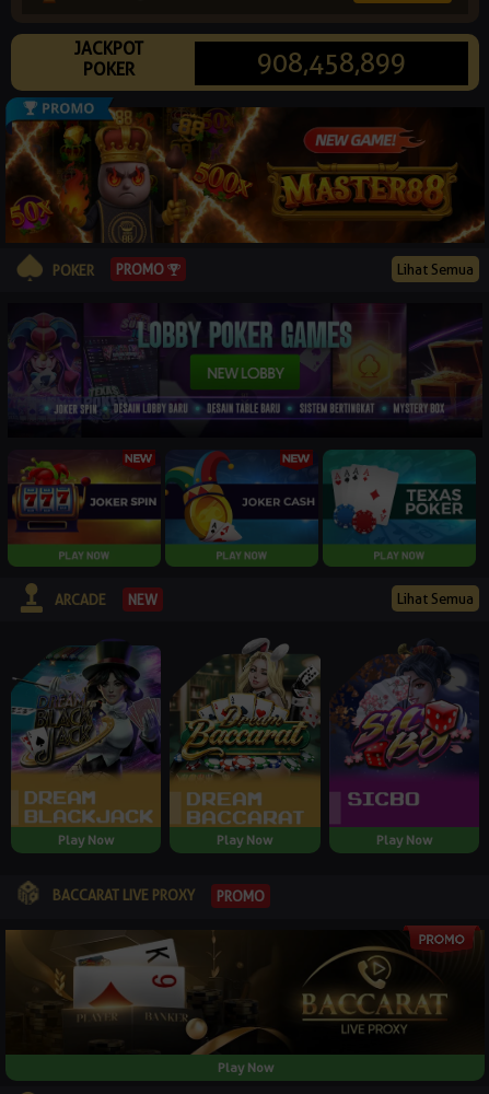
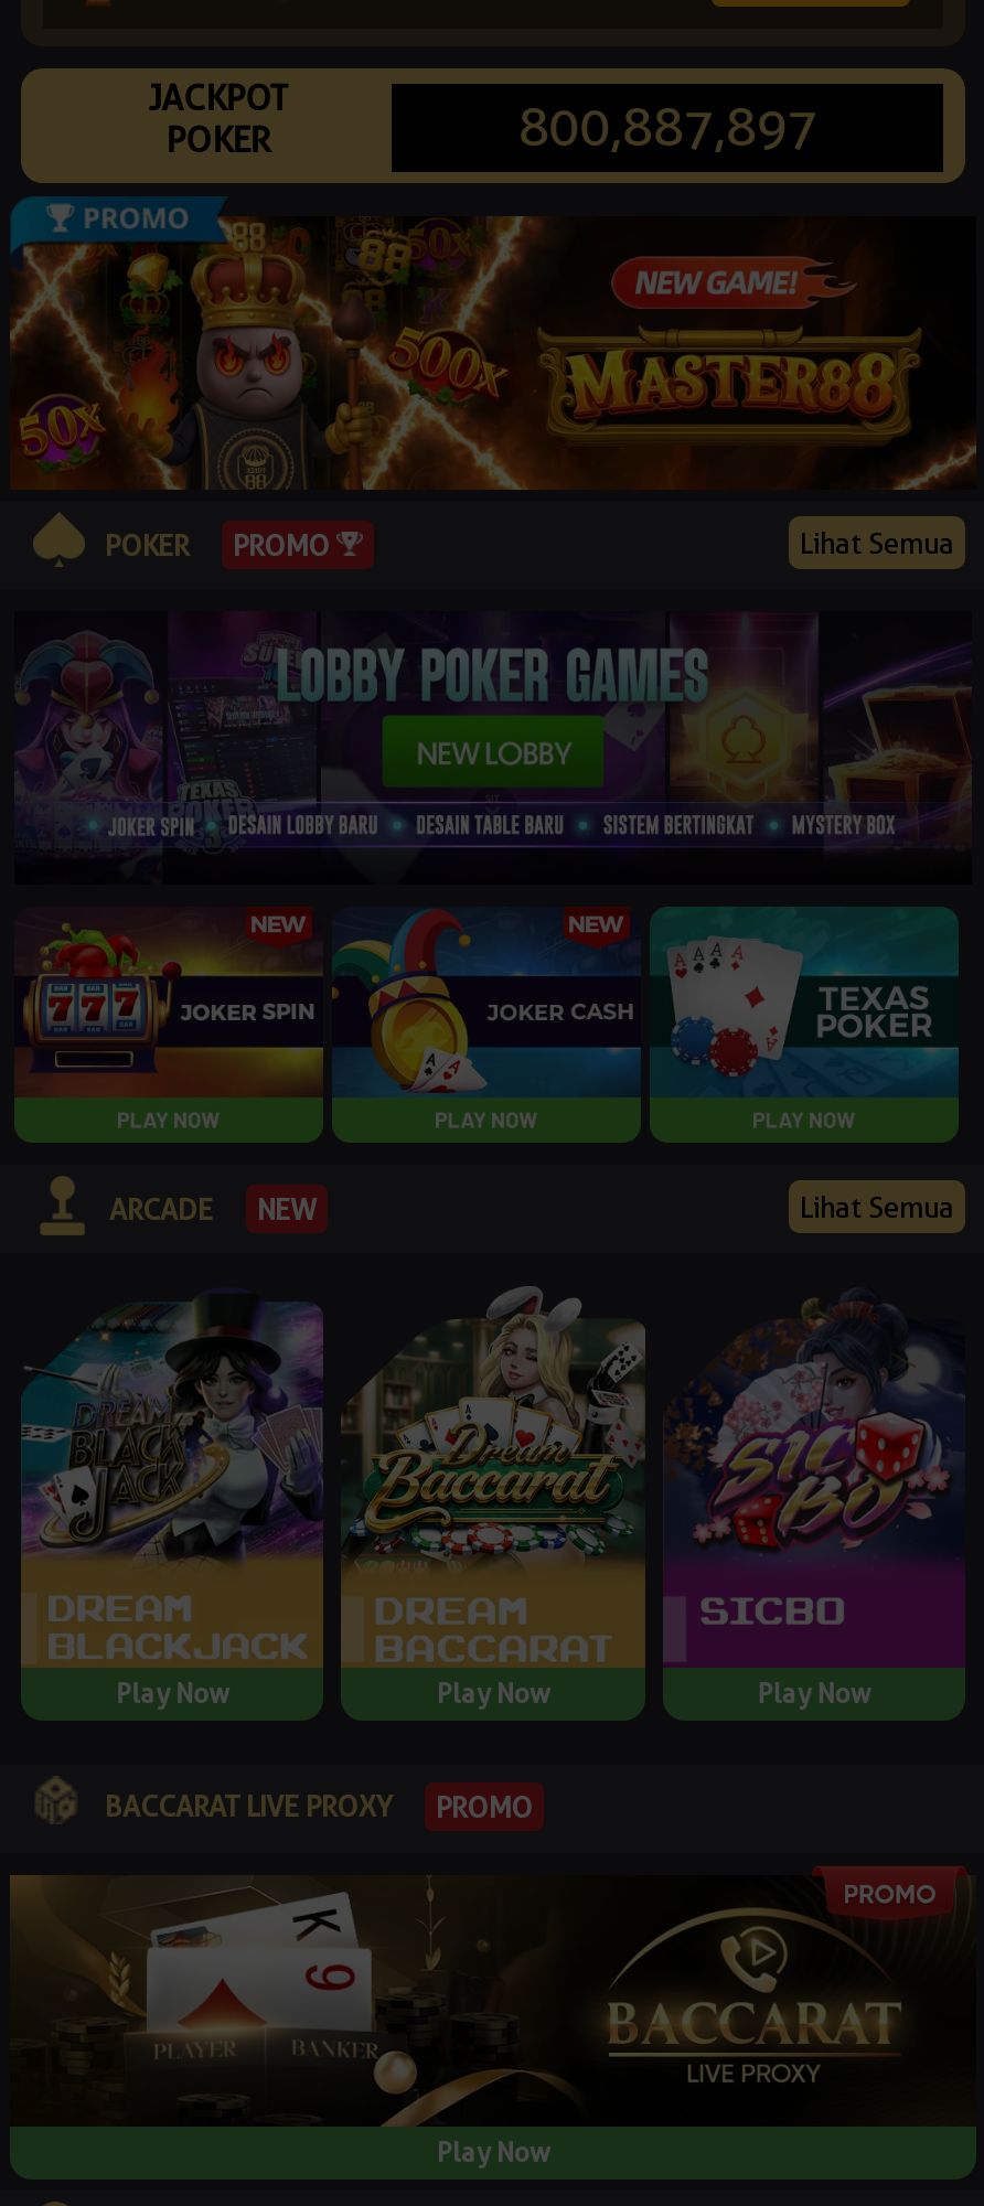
[257,47,406,79] 908,458,899 -> [518,95,818,159] 800,887,897

